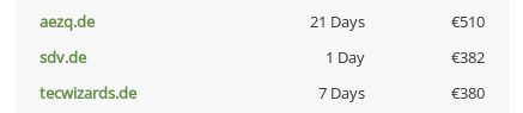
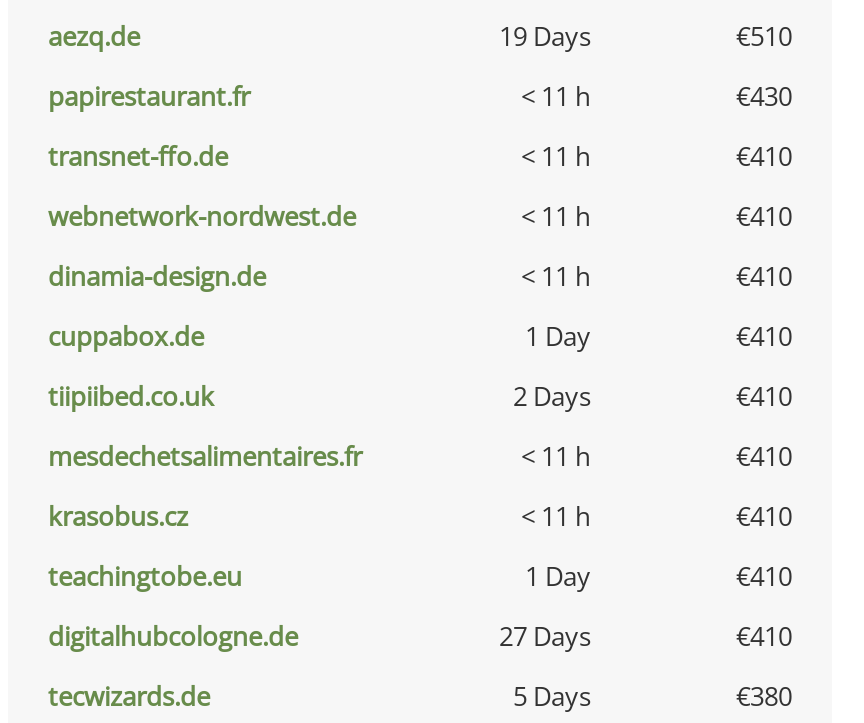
[309,11,364,32] 21 Days -> [499,18,591,54] 19 Days
[39,46,86,68] sdv.de -> [48,78,792,354] papirestaurant.fr | < 11 h | €430 | transnet-ffo.de | < 11 h | €410 | webnetwork-nordwest.de | < 11 h | €410 | dinamia-design.de | < 11 h | €410 | cuppabox.de
[451,46,485,68] €382 -> [48,318,792,654] €410 | tiipiibed.co.uk | 2 Days | €410 | mesdechetsalimentaires.fr | < 11 h | €410 | krasobus.cz | < 11 h | €410 | teachingtobe.eu | 1 Day | €410 | digitalhubcologne.de | 27 Days | €410
[318,82,364,103] 7 Days -> [513,678,591,714] 5 Days

